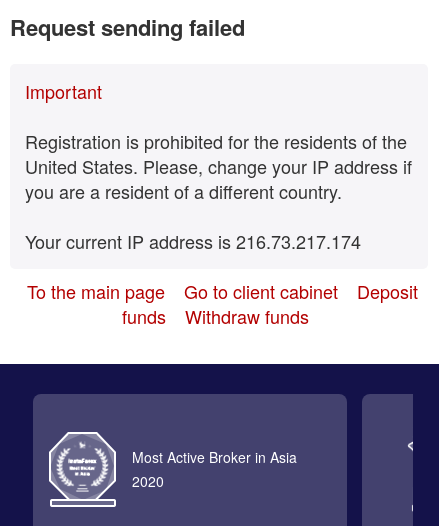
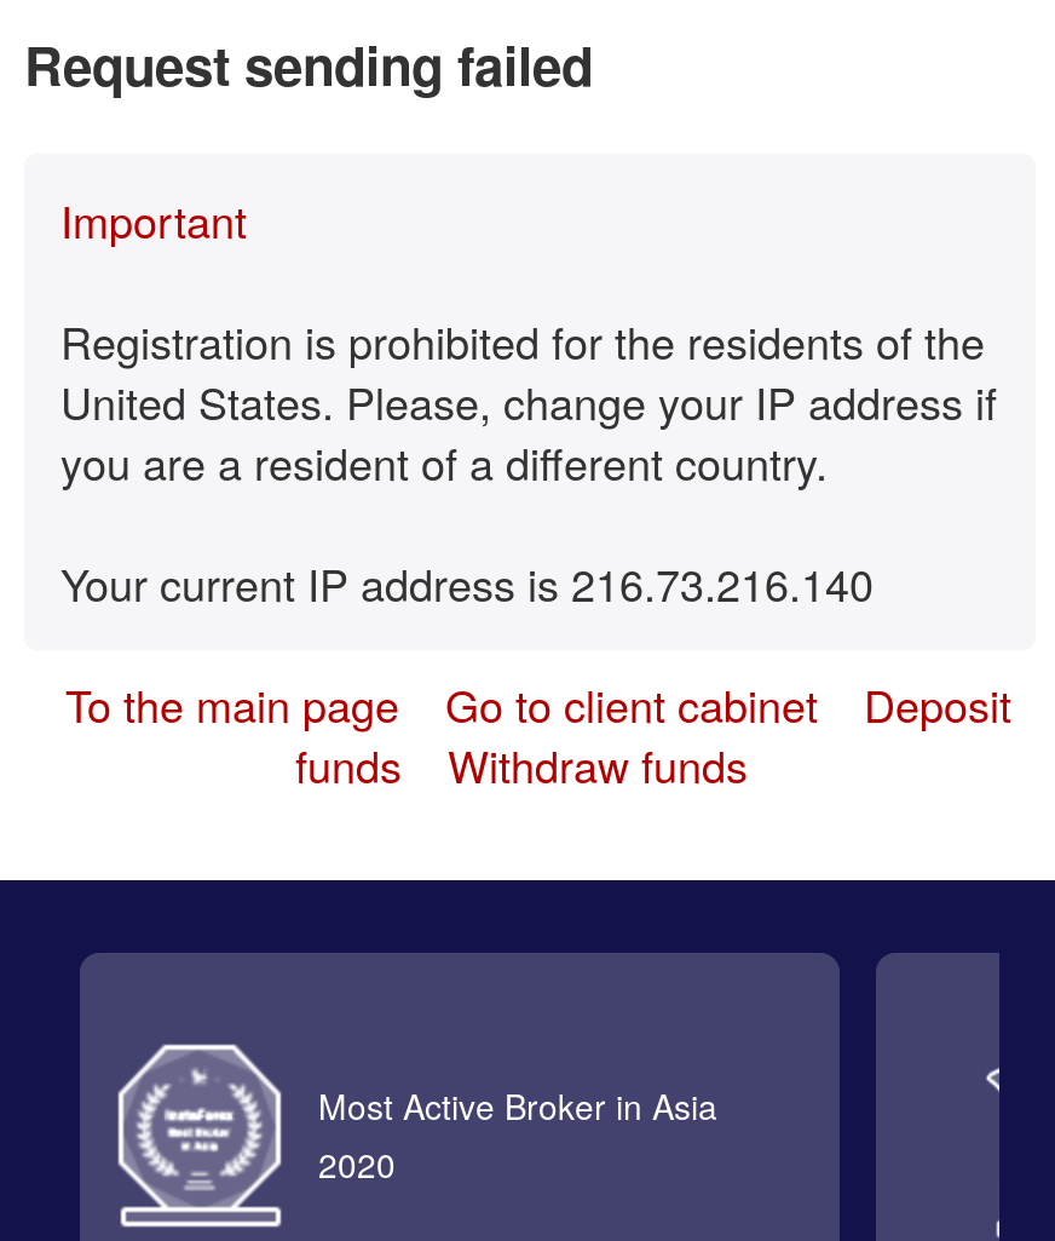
[25,228,361,254] Your current IP address is 216.73.217.174 -> [60,551,874,614] Your current IP address is 216.73.216.140

